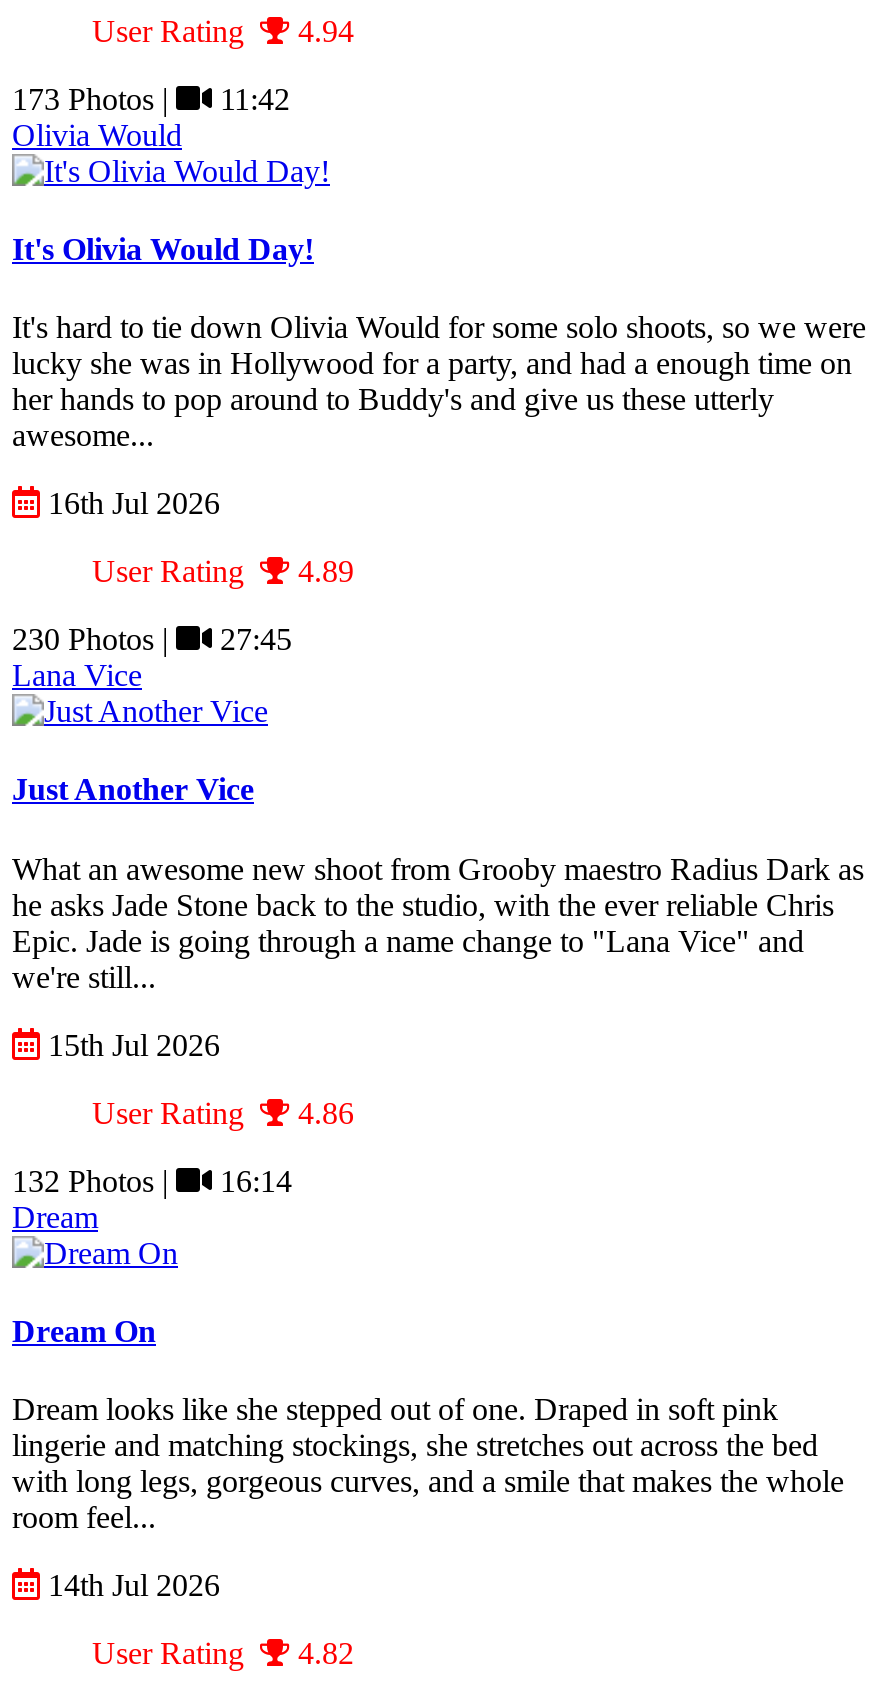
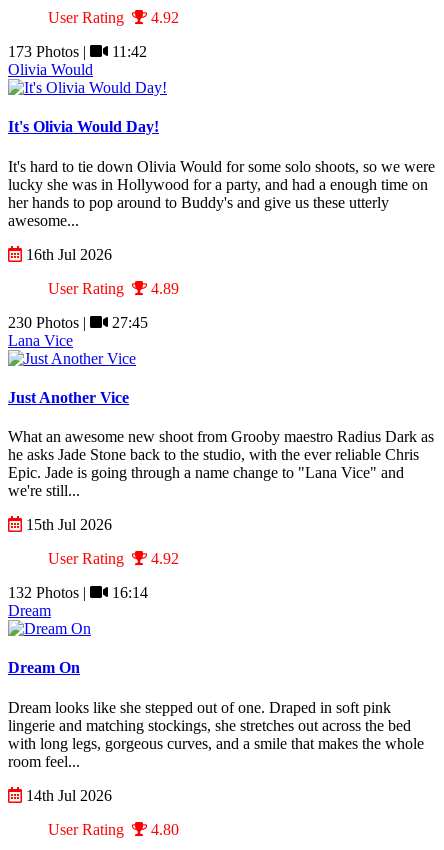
[92,13,354,47] User Rating 4.94 -> [48,9,179,26] User Rating 4.92
[92,1095,354,1129] User Rating 4.86 -> [48,550,179,567] User Rating 4.92
[92,1636,354,1670] User Rating 4.82 -> [48,821,179,838] User Rating 4.80

